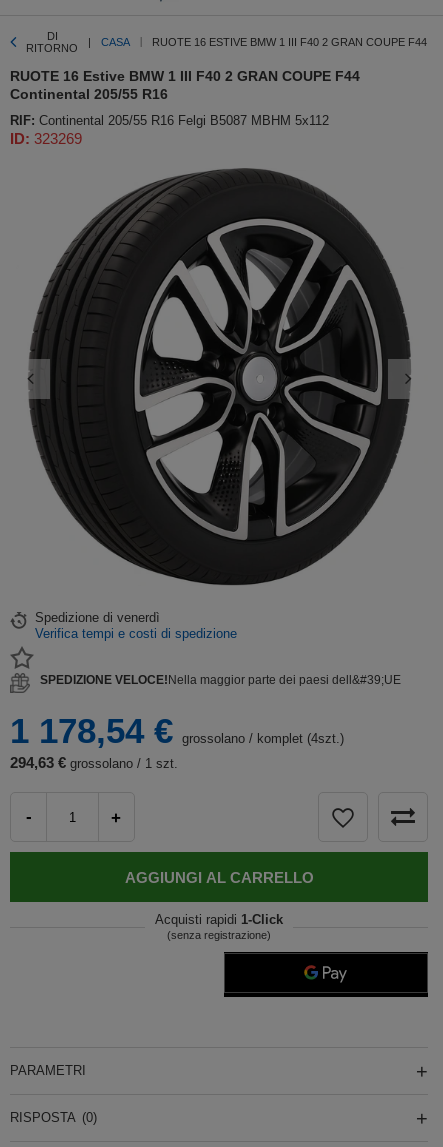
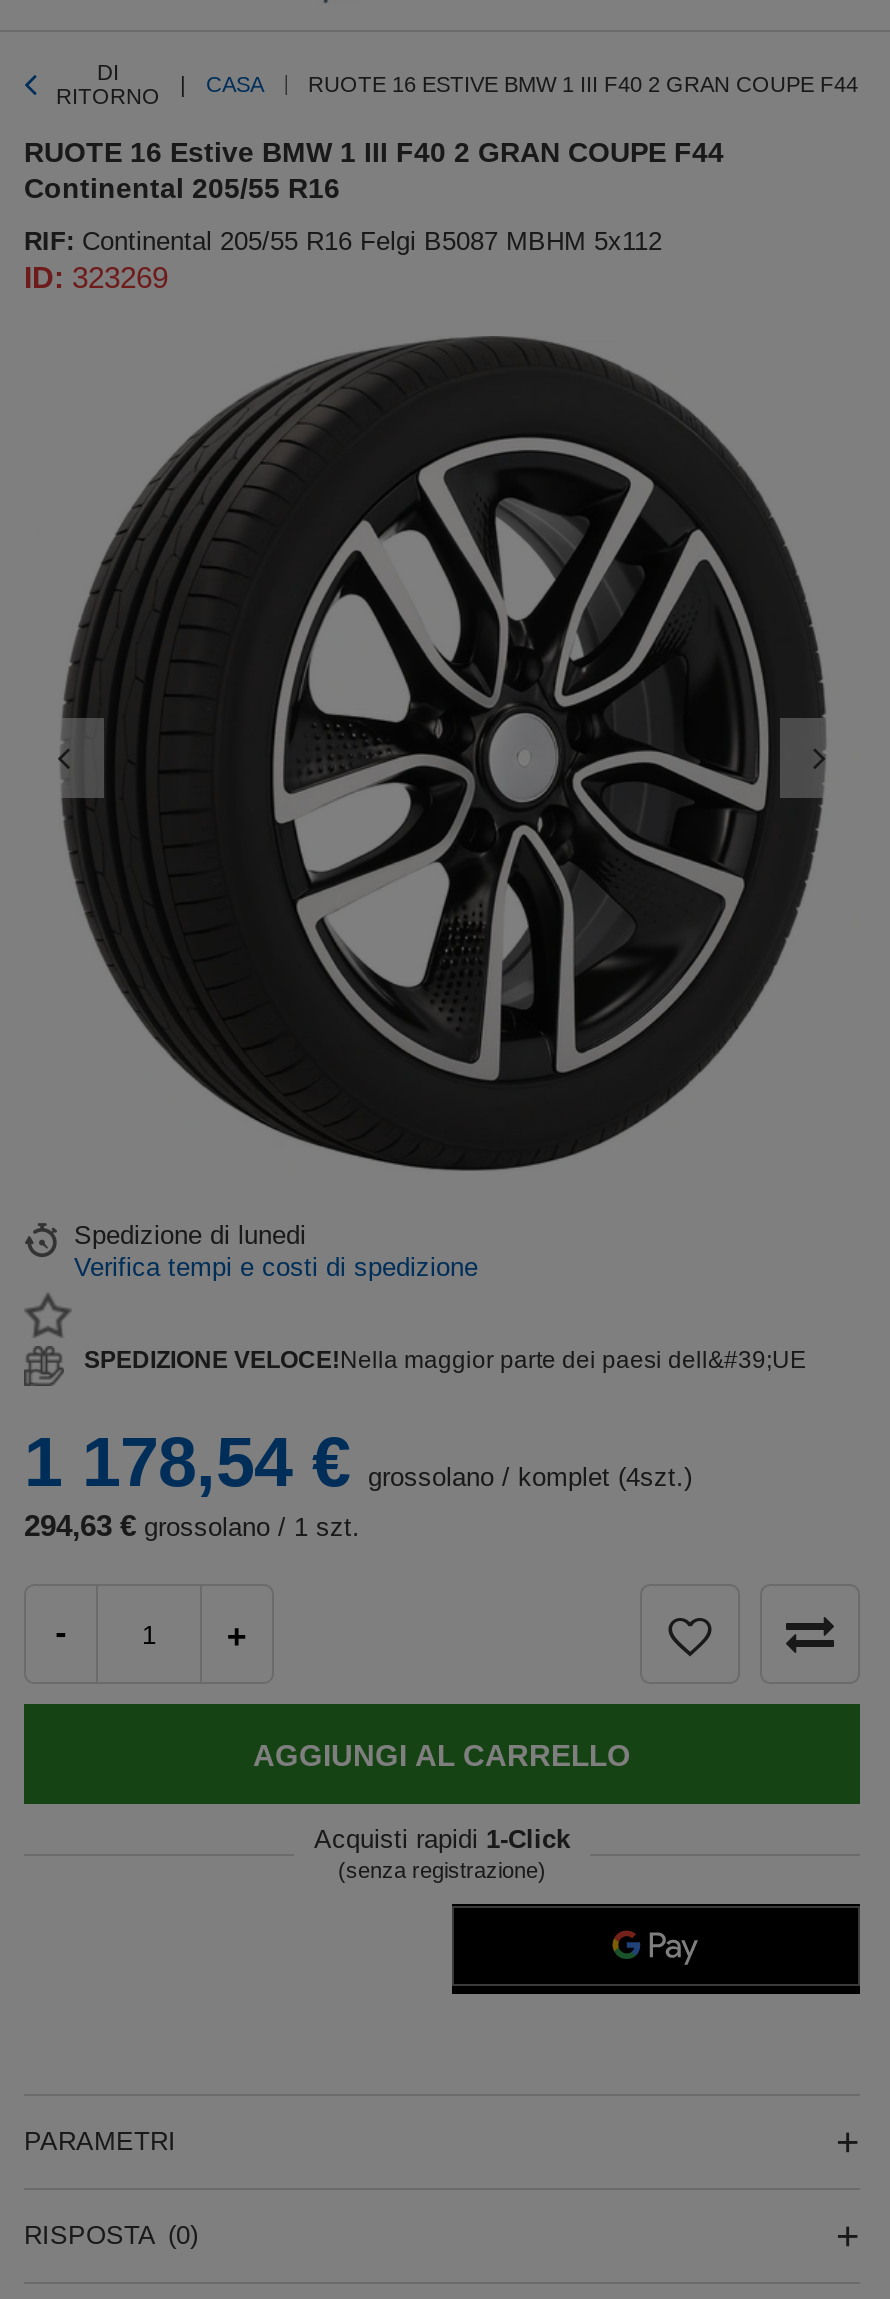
[35,610,160,625] Spedizione di venerdì -> [74,1220,306,1250] Spedizione di lunedi

